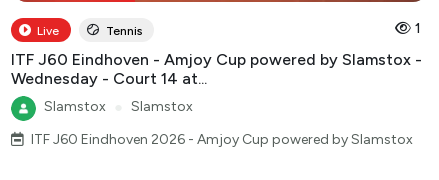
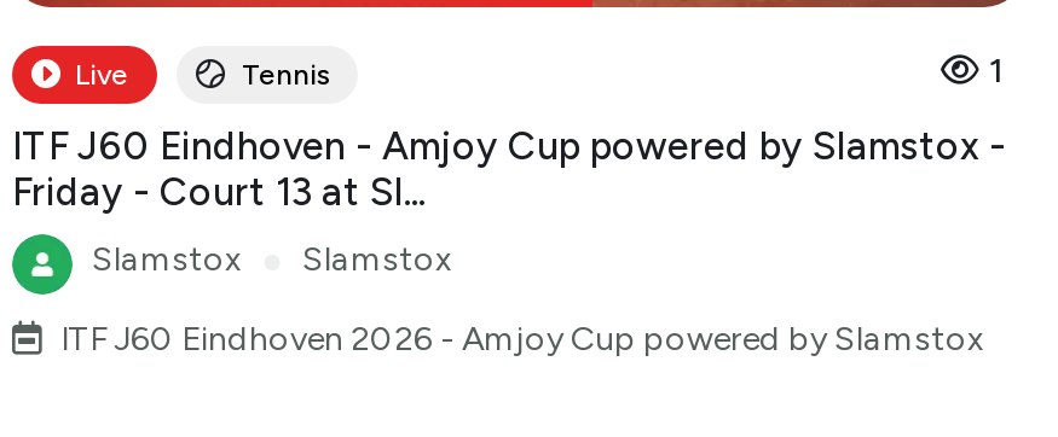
[11,69,207,88] Wednesday - Court 14 at... -> [12,168,426,214] Friday - Court 13 at Sl...

